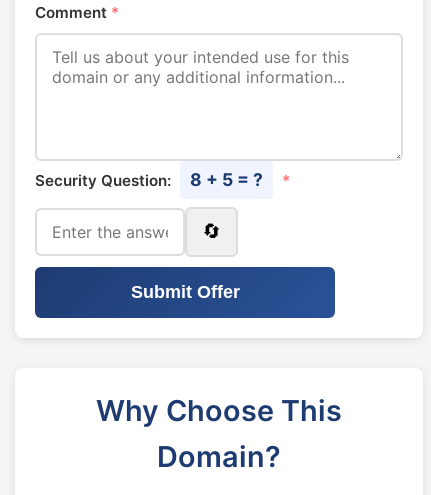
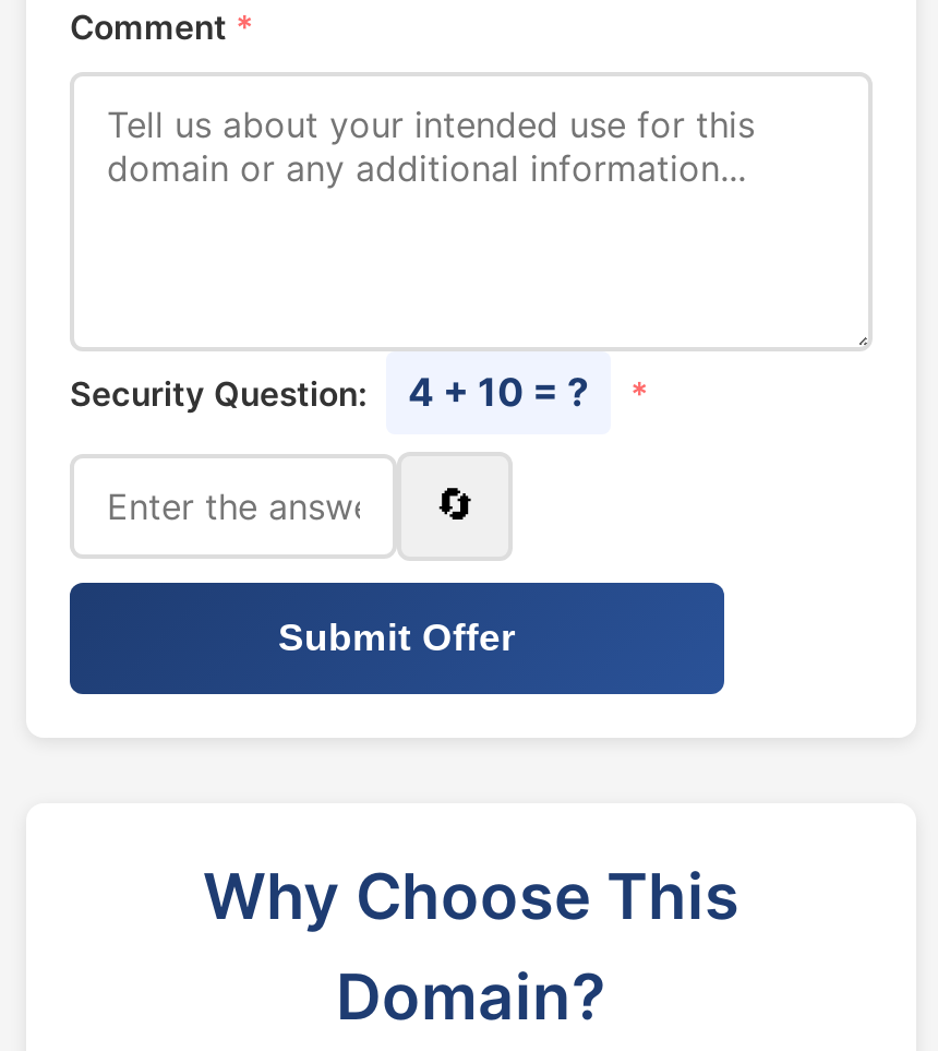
[190,169,263,190] 8 + 5 = ? -> [408,369,589,415] 4 + 10 = ?

